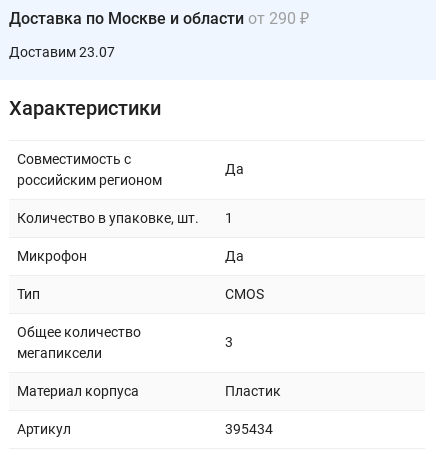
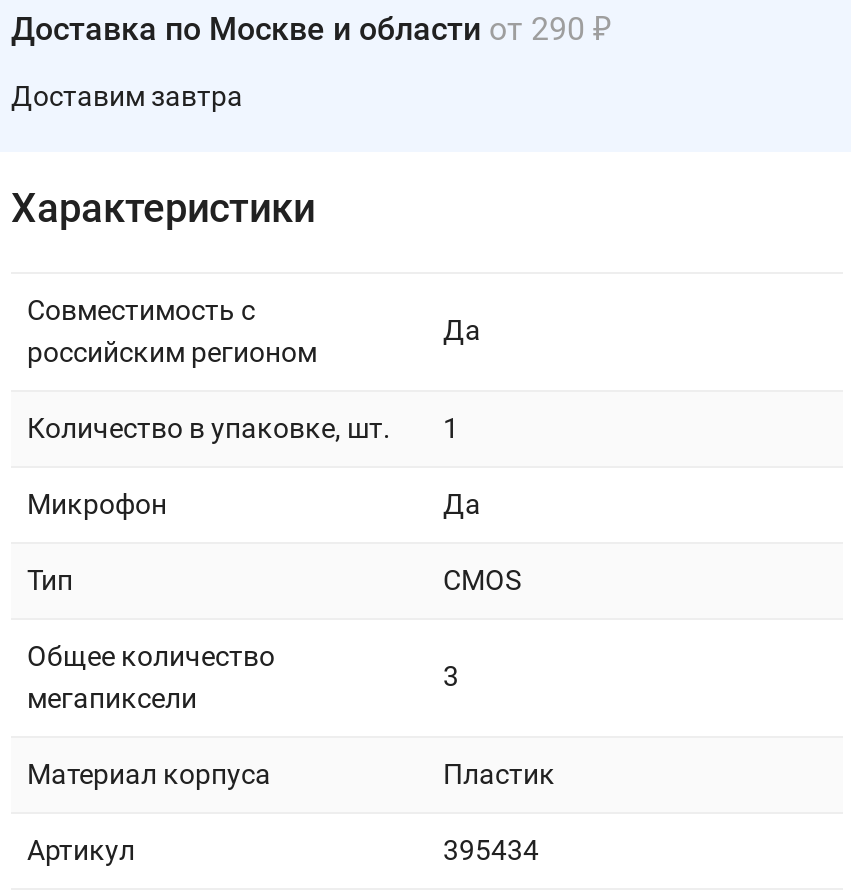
[9,44,115,60] Доставим 23.07 -> [11,80,243,112] Доставим завтра

